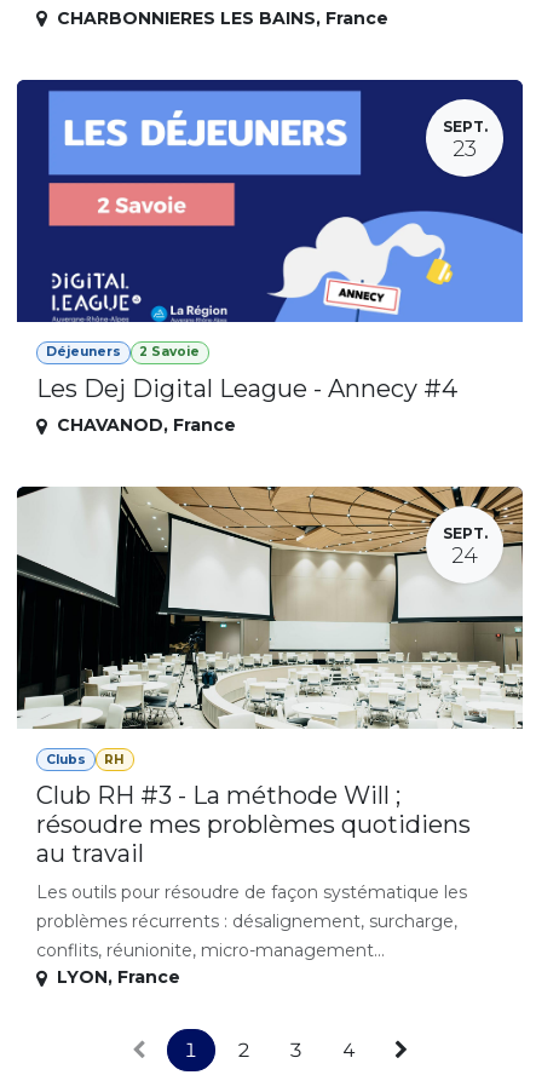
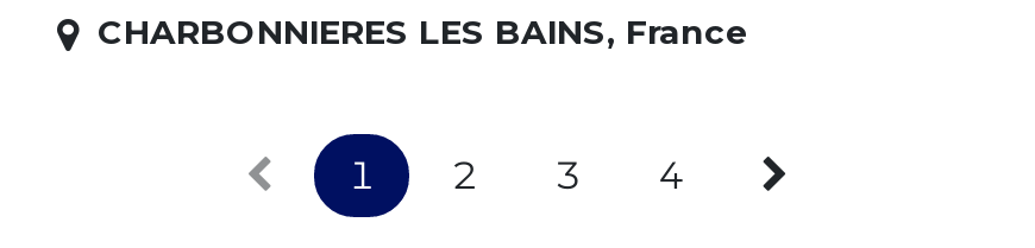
[16,79,524,323] [image] | SEPT. | 23 -> none
[36,344,457,436] Déjeuners | 2 Savoie | Les Dej Digital League - Annecy #4 | CHAVANOD, France -> none
[16,485,524,730] [image] | SEPT. | 24 -> none
[36,752,471,988] Clubs | RH | Club RH #3 - La méthode Will ; | résoudre mes problèmes quotidiens | au travail | Les outils pour résoudre de façon systématique les | problèmes récurrents : désalignement, surcharge, | conflits, réunionite, micro-management... | LYON, France -> none

